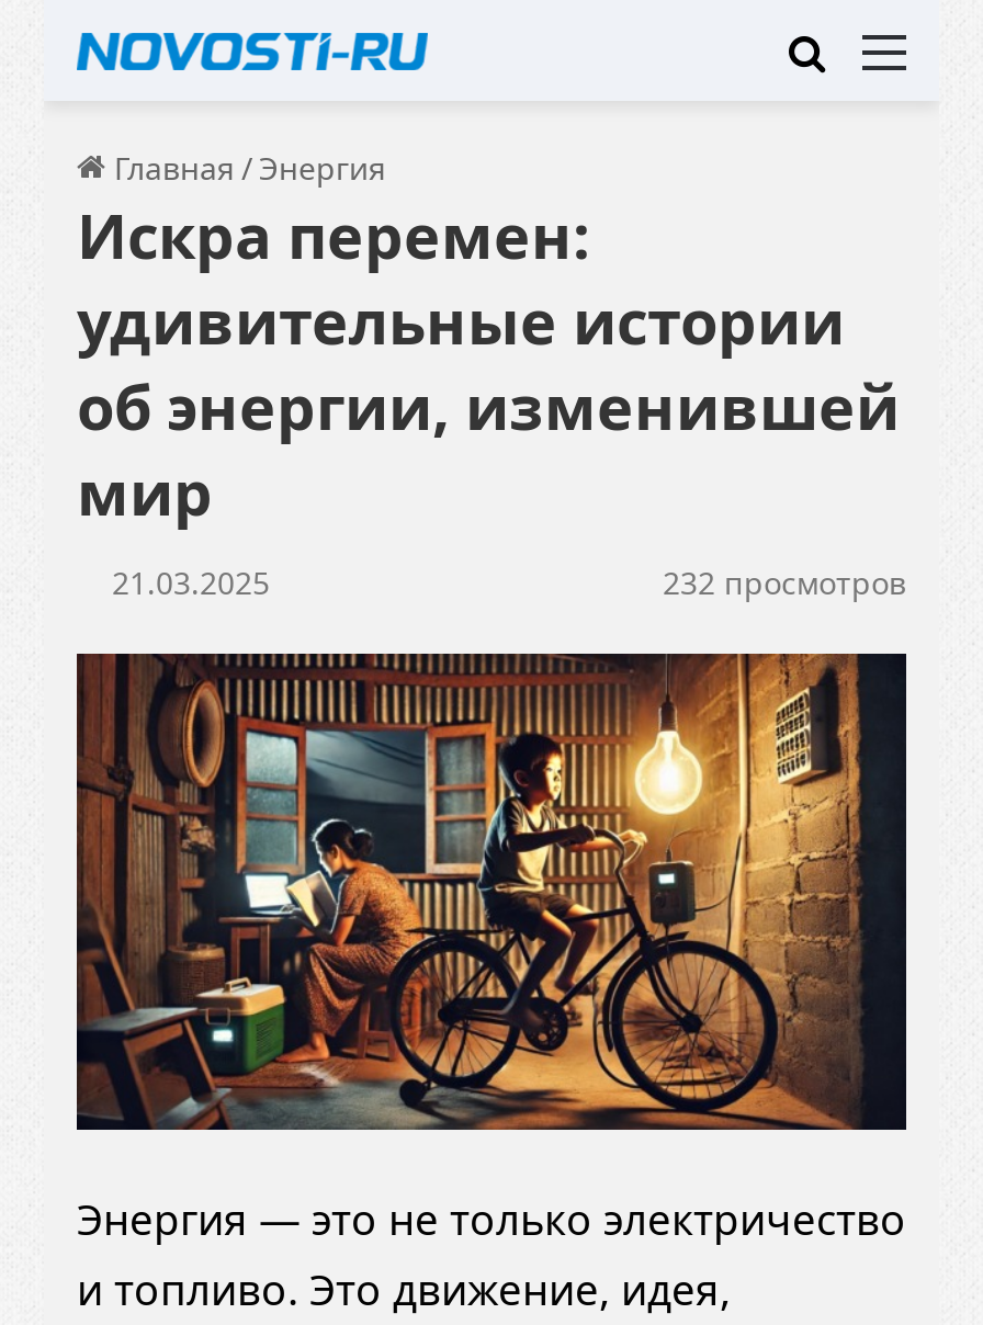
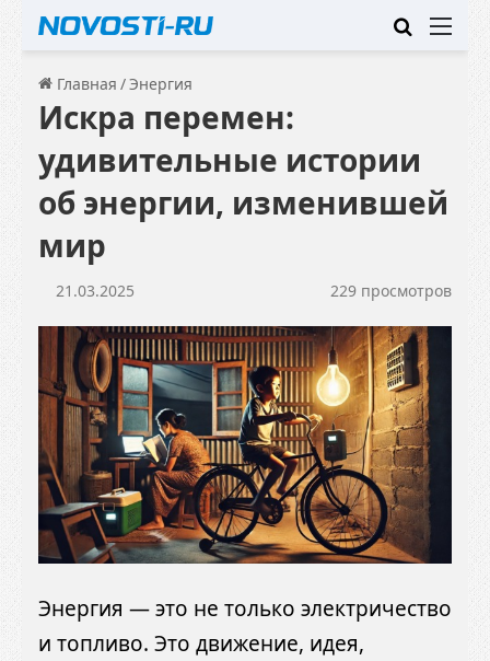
[663,562,906,604] 232 просмотров -> [330,281,452,301] 229 просмотров

